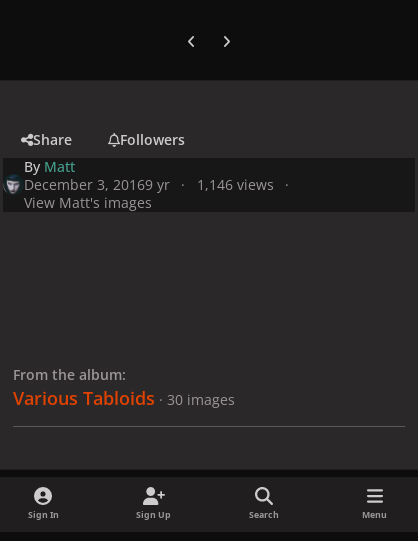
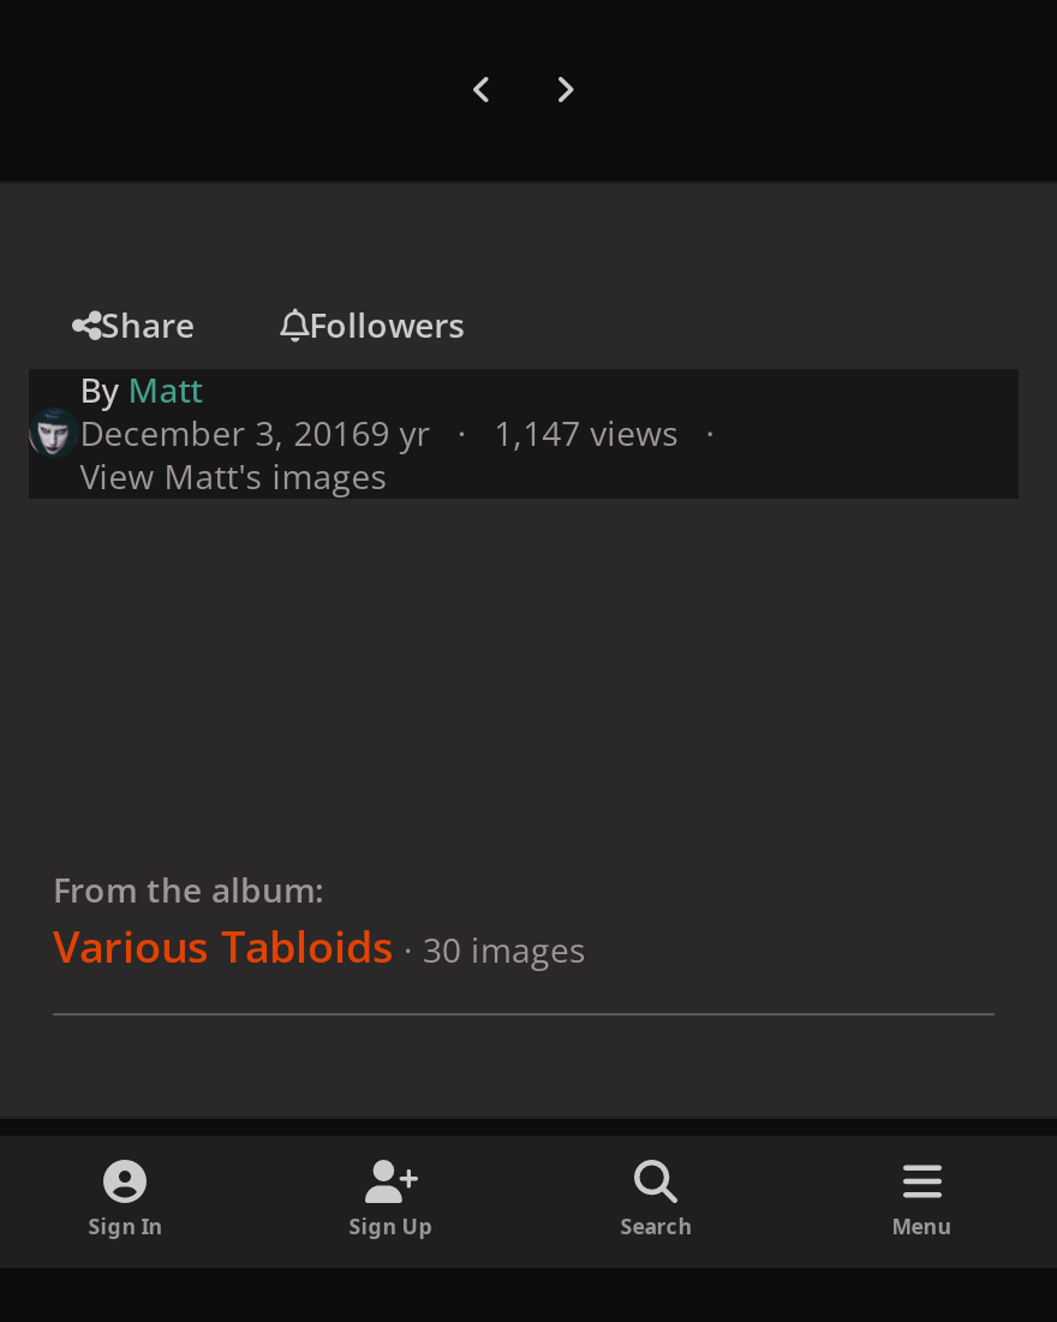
[24,174,274,193] December 3, 20169 yr 1,146 views -> [80,409,679,454] December 3, 20169 yr 1,147 views

